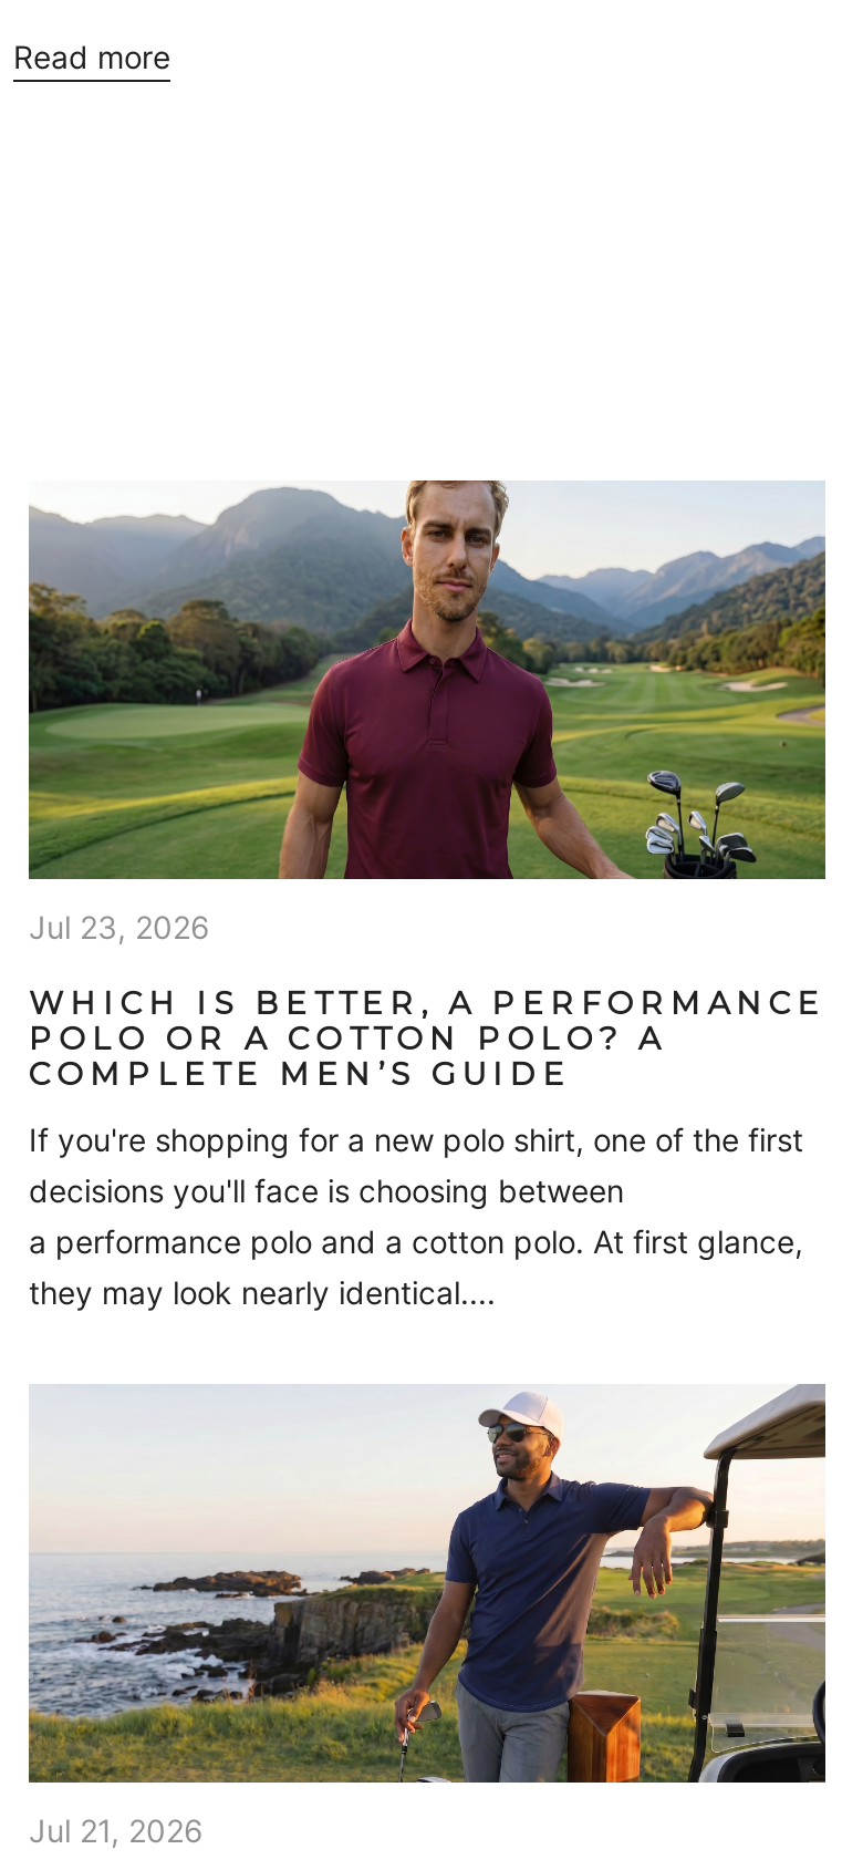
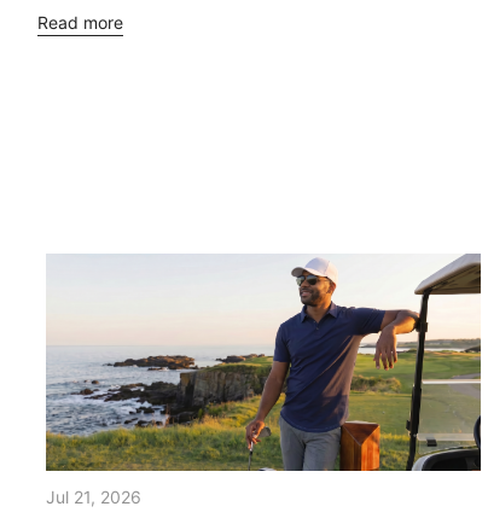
[27,478,828,1312] [image] | Jul 23, 2026 | WHICH IS BETTER, A PERFORMANCE | POLO OR A COTTON POLO? A | COMPLETE MEN’S GUIDE | If you're shopping for a new polo shirt, one of the first | decisions you'll face is choosing between | a performance polo and a cotton polo. At first glance, | they may look nearly identical.... -> none

